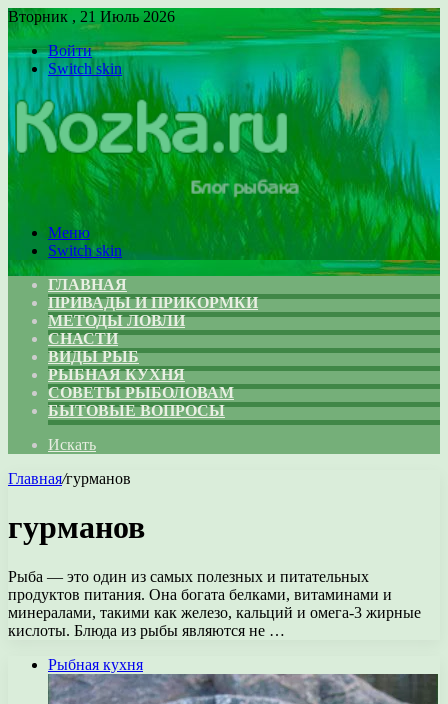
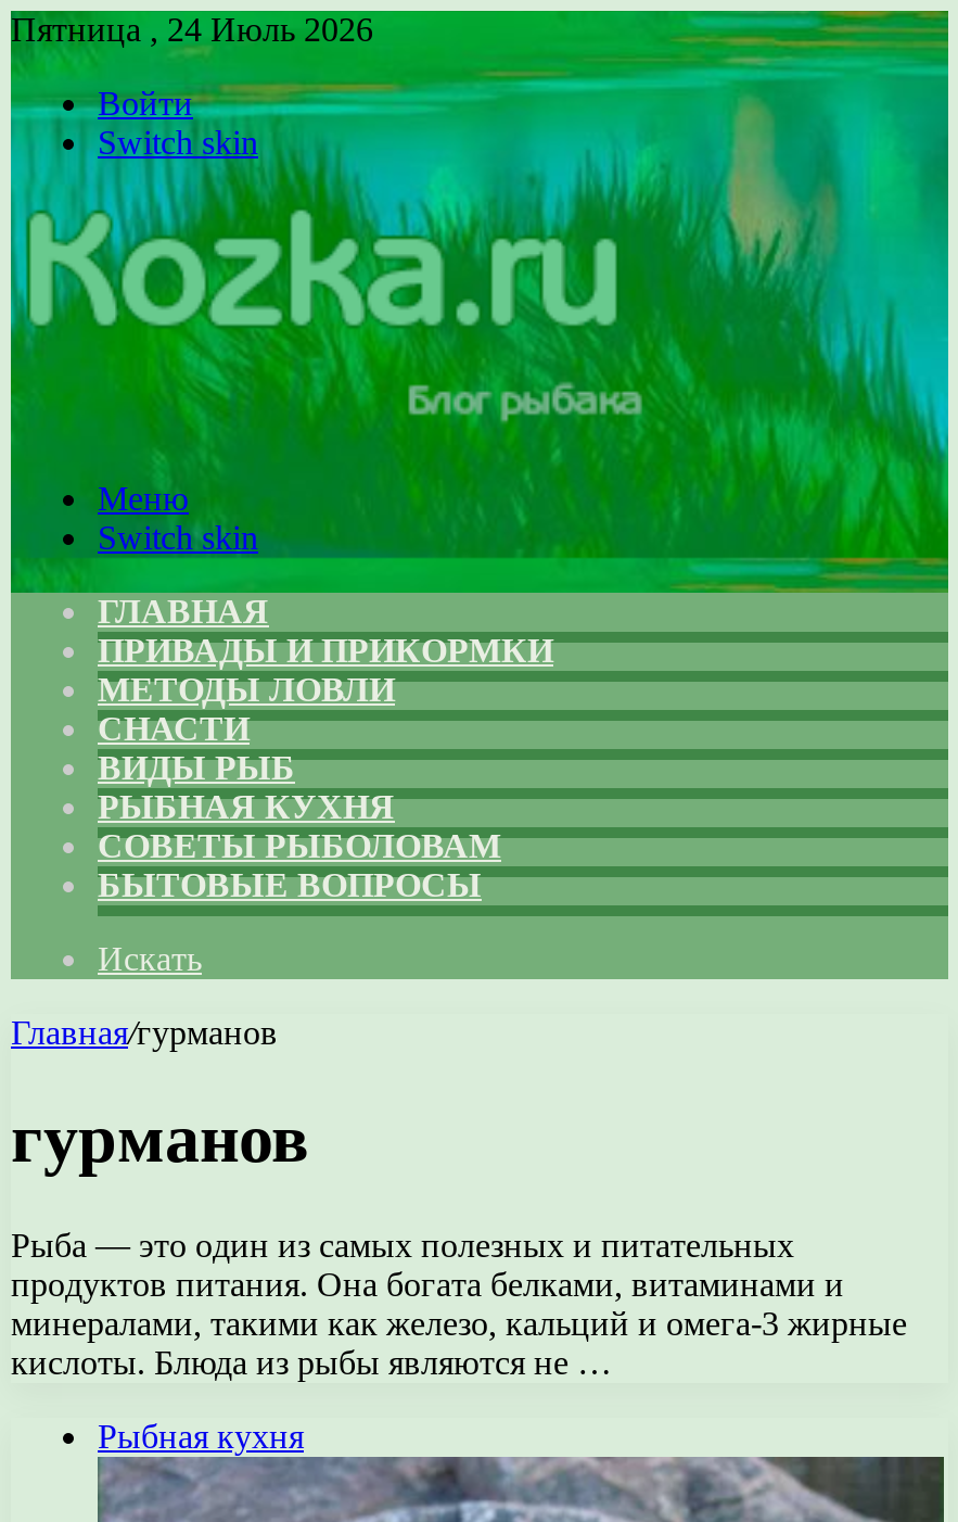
[8,8,175,25] Вторник , 21 Июль 2026 -> [11,11,373,48] Пятница , 24 Июль 2026

